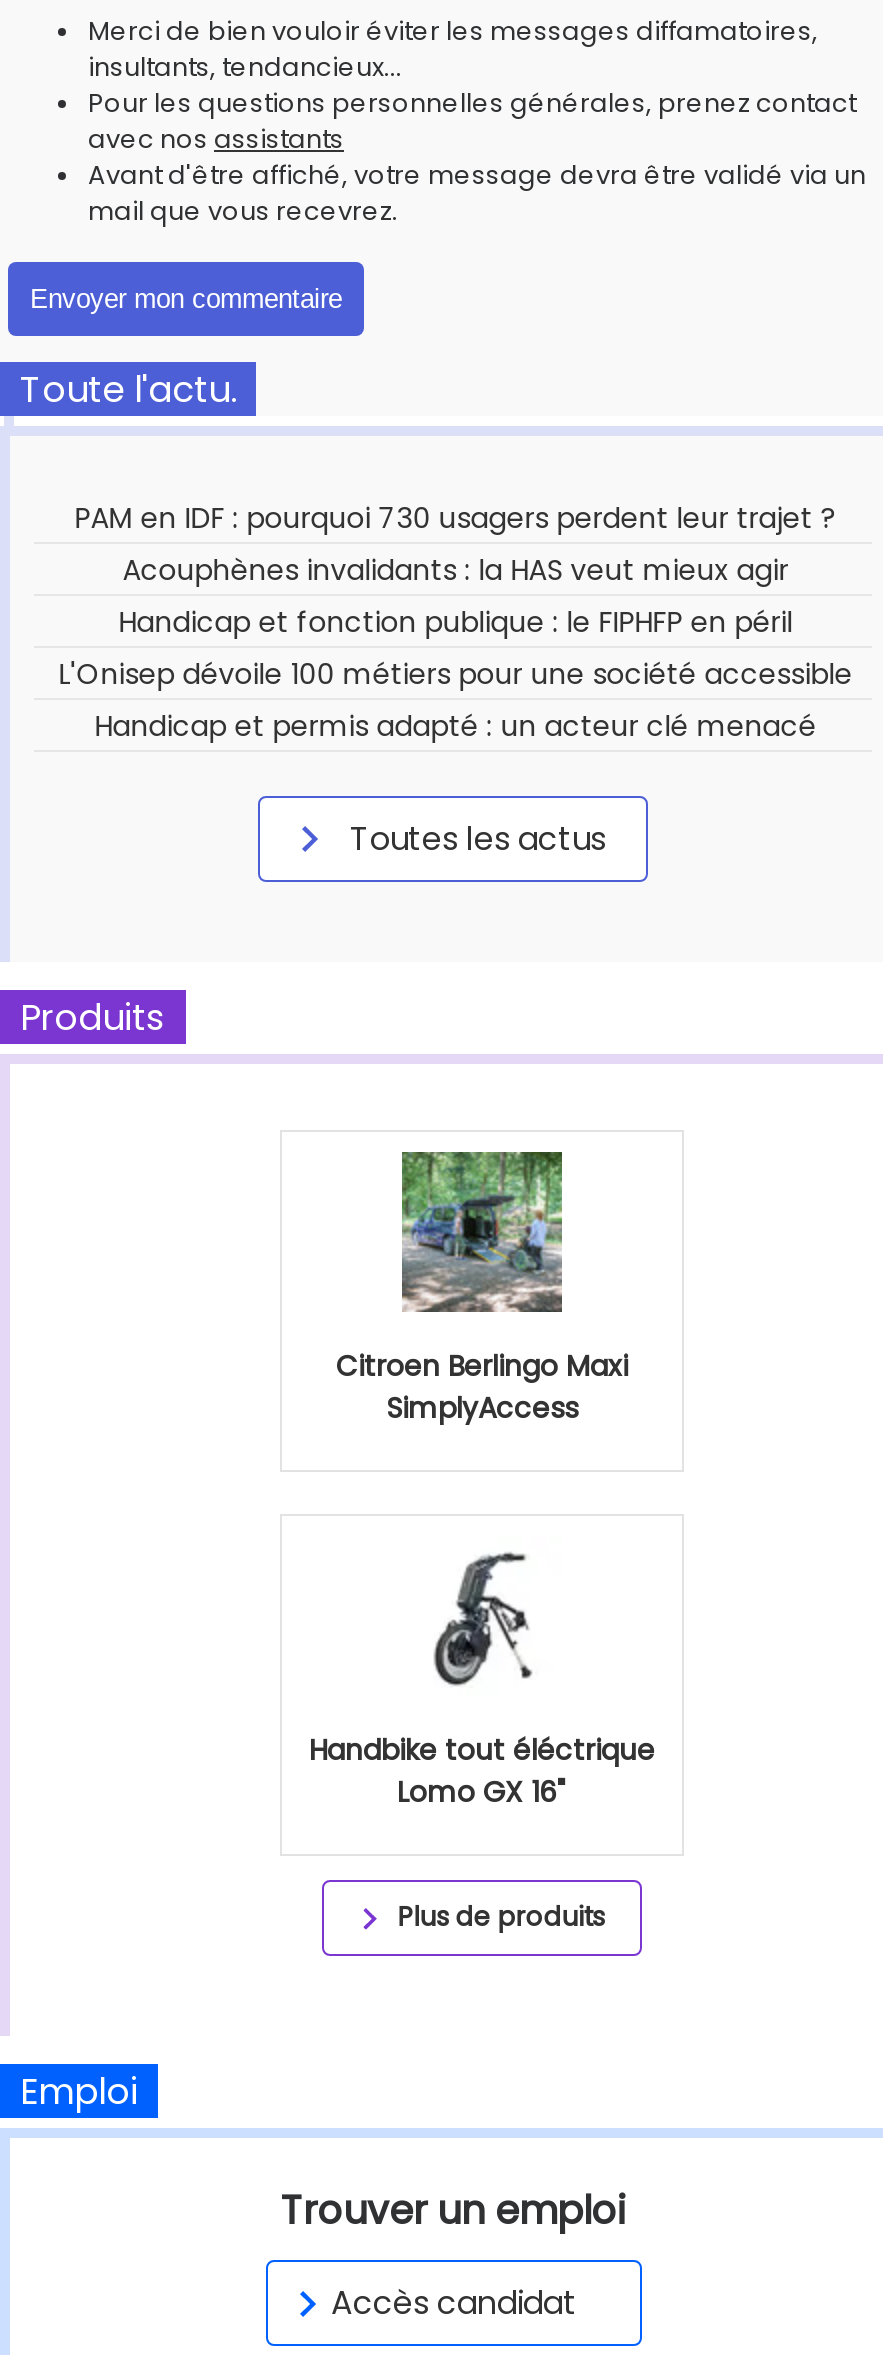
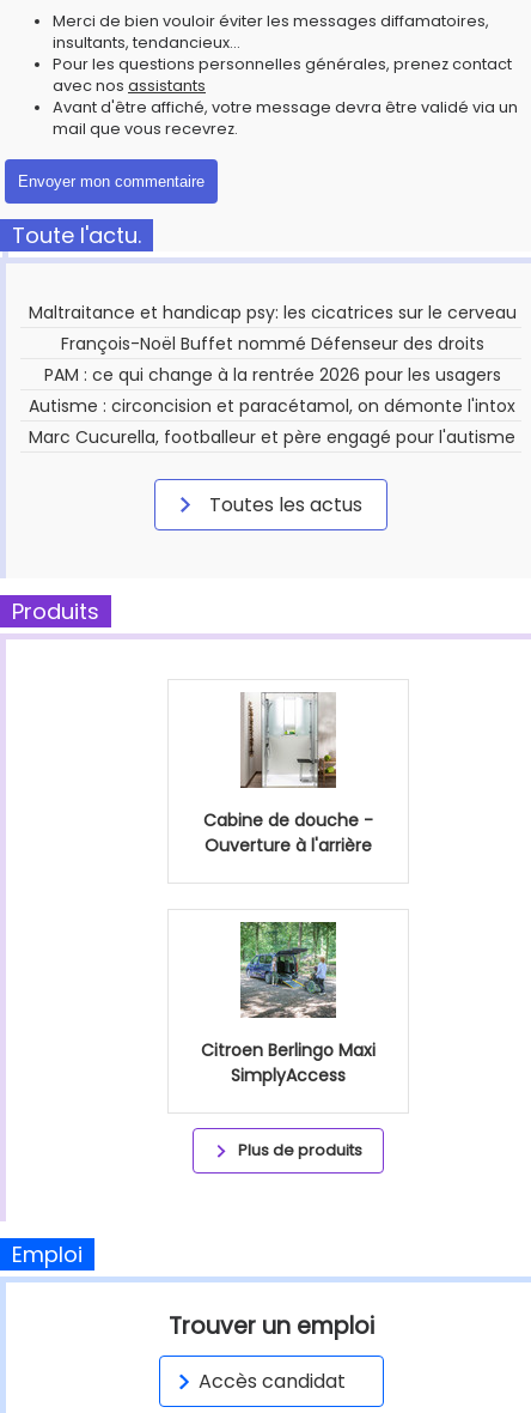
[58,498,852,746] PAM en IDF : pourquoi 730 usagers perdent leur trajet ? | Acouphènes invalidants : la HAS veut mieux agir | Handicap et fonction publique : le FIPHFP en péril | L'Onisep dévoile 100 métiers pour une société accessible | Handicap et permis adapté : un acteur clé menacé -> [28,300,516,449] Maltraitance et handicap psy: les cicatrices sur le cerveau | François-Noël Buffet nommé Défenseur des droits | PAM : ce qui change à la rentrée 2026 pour les usagers | Autisme : circoncision et paracétamol, on démonte l'intox | Marc Cucurella, footballeur et père engagé pour l'autisme
none -> [203,691,373,857] [image] | Cabine de douche - | Ouverture à l'arrière
moved [336,1148,628,1428] -> [201,920,376,1087]: [image] | Citroen Berlingo Maxi | SimplyAccess
[309,1550,655,1812] [image] | Handbike tout éléctrique | Lomo GX 16" -> none

